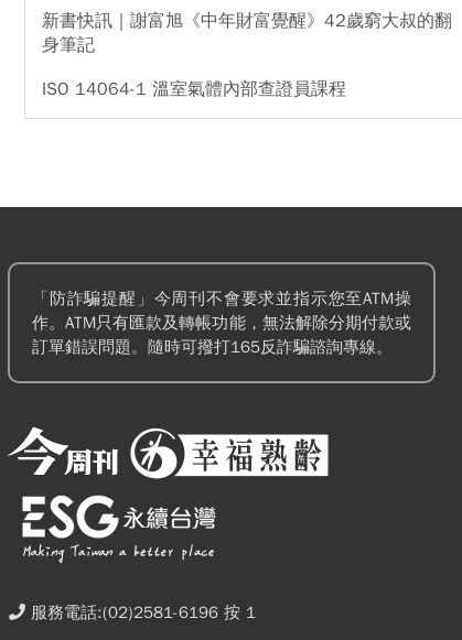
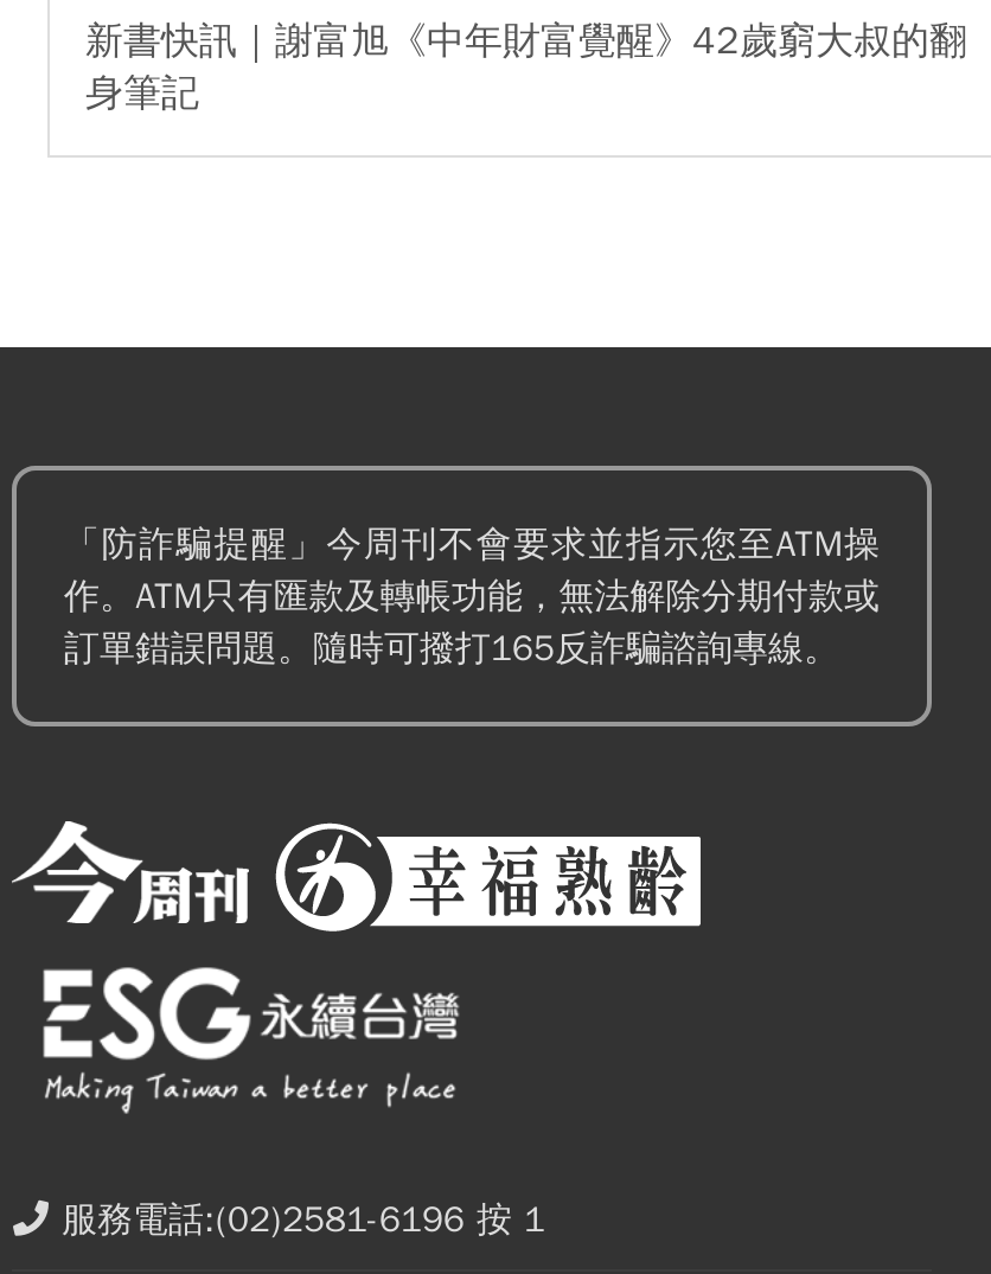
[42,78,346,100] ISO 14064-1 溫室氣體內部查證員課程 -> none

